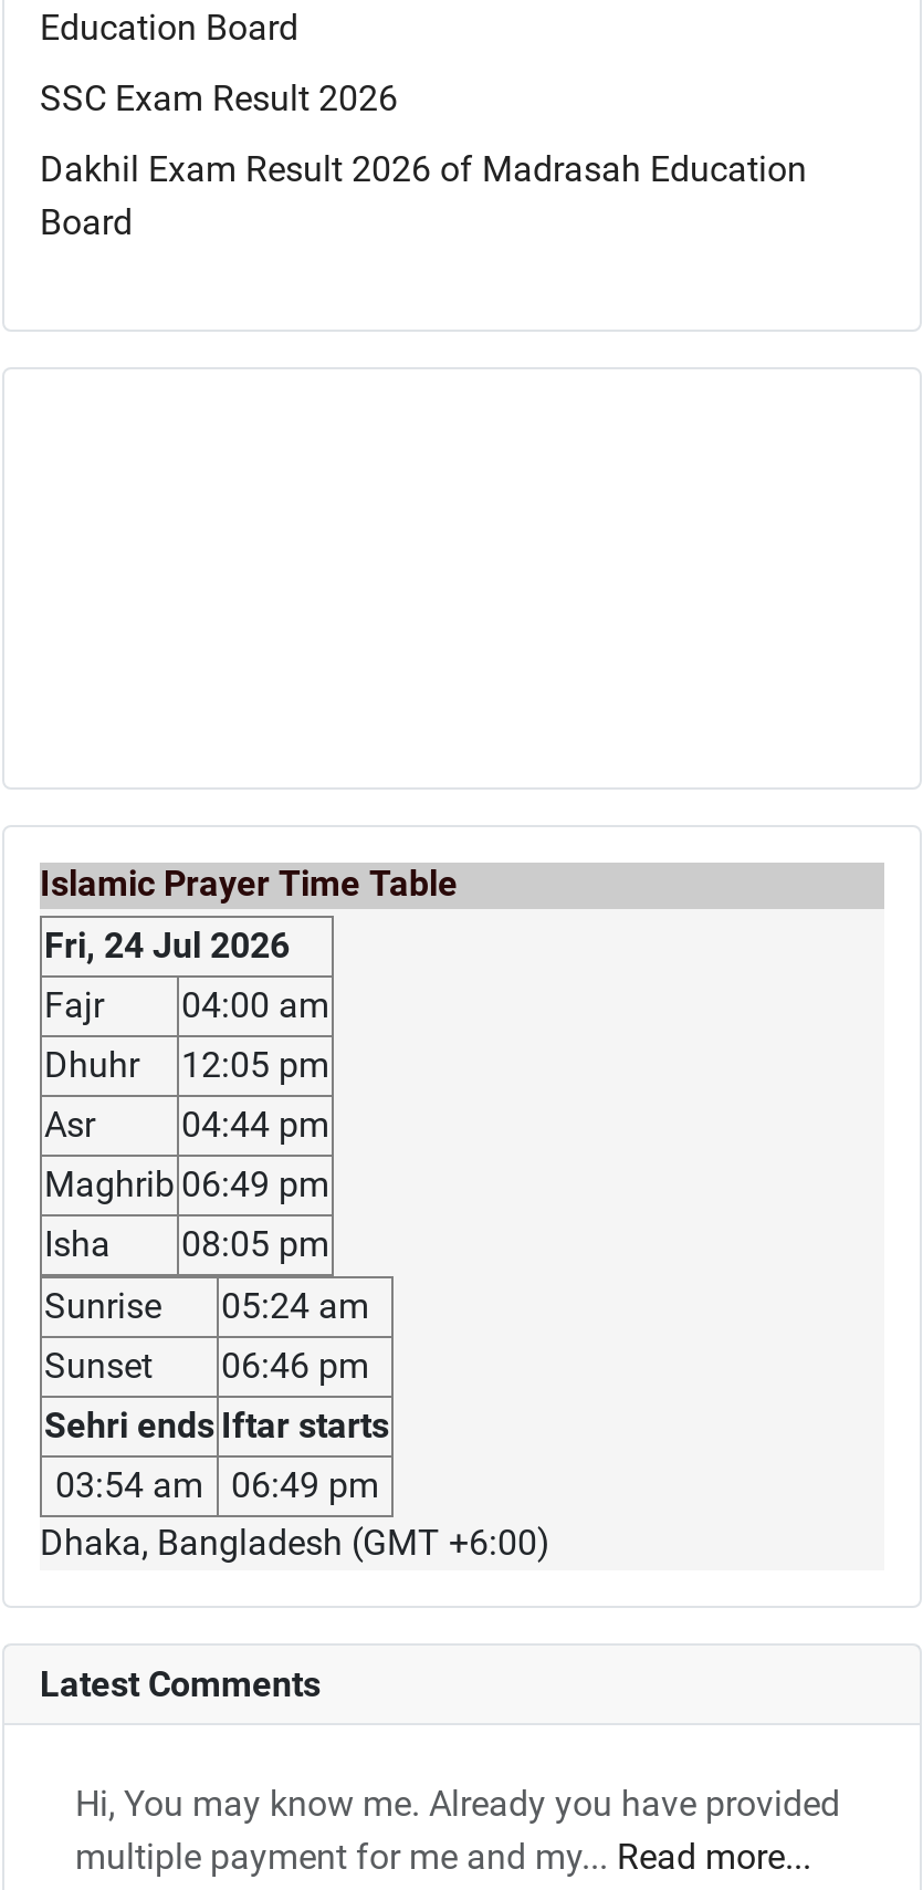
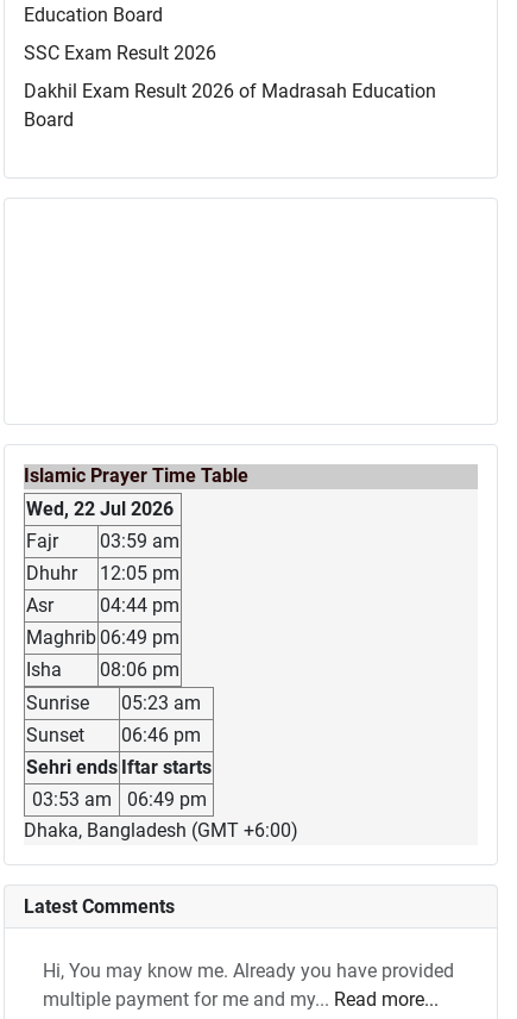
[44,925,290,967] Fri, 24 Jul 2026 -> [26,498,174,521] Wed, 22 Jul 2026
[44,985,329,1027] Fajr 04:00 am -> [26,530,179,553] Fajr 03:59 am
[44,1224,329,1266] Isha 08:05 pm -> [26,659,179,681] Isha 08:06 pm
[44,1286,369,1328] Sunrise 05:24 am -> [26,692,201,715] Sunrise 05:23 am
[55,1465,379,1507] 03:54 am 06:49 pm -> [32,788,206,811] 03:53 am 06:49 pm

